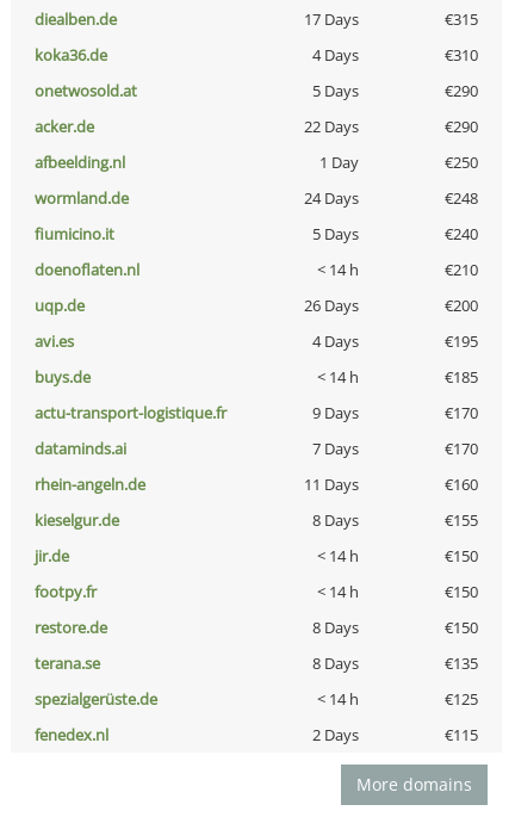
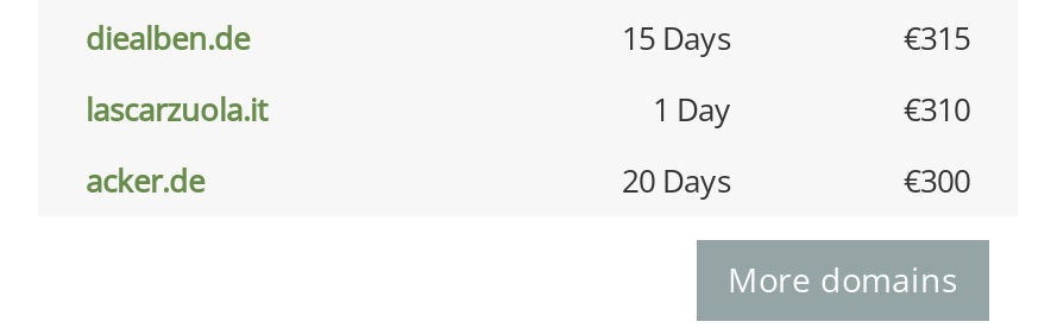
[303,8,358,30] 17 Days -> [622,17,731,59] 15 Days
[35,44,358,66] koka36.de | 4 Days -> [86,88,731,131] lascarzuola.it | 1 Day
[35,80,478,101] onetwosold.at | 5 Days | €290 -> none
[35,116,478,745] 22 Days | €290 | afbeelding.nl | 1 Day | €250 | wormland.de | 24 Days | €248 | fiumicino.it | 5 Days | €240 | doenoflaten.nl | < 14 h | €210 | uqp.de | 26 Days | €200 | avi.es | 4 Days | €195 | buys.de | < 14 h | €185 | actu-transport-logistique.fr | 9 Days | €170 | dataminds.ai | 7 Days | €170 | rhein-angeln.de | 11 Days | €160 | kieselgur.de | 8 Days | €155 | jir.de | < 14 h | €150 | footpy.fr | < 14 h | €150 | restore.de | 8 Days | €150 | terana.se | 8 Days | €135 | spezialgerüste.de | < 14 h | €125 | fenedex.nl | 2 Days | €115 -> [622,159,970,202] 20 Days | €300

